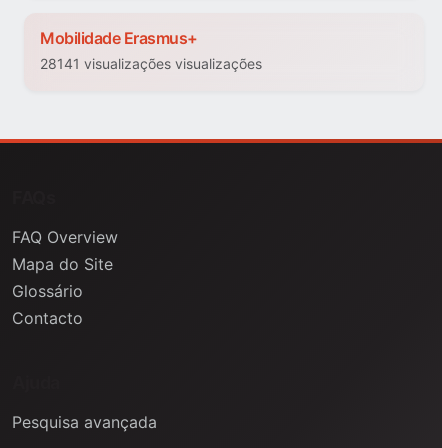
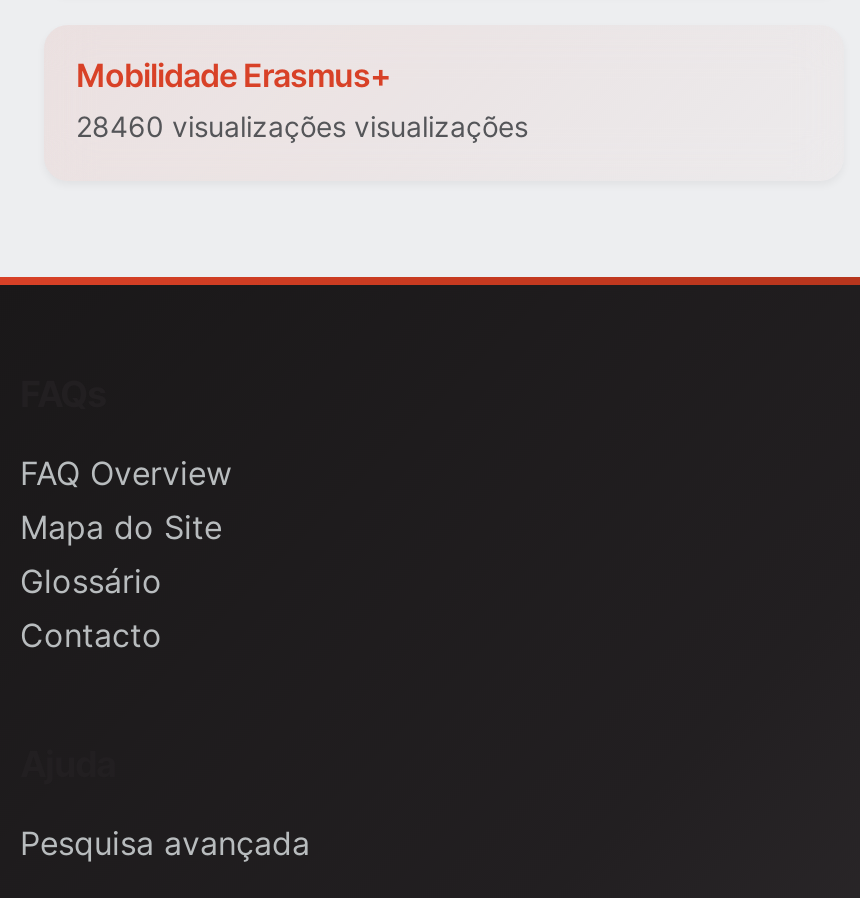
[40,55,262,72] 28141 visualizações visualizações -> [76,110,528,144] 28460 visualizações visualizações

